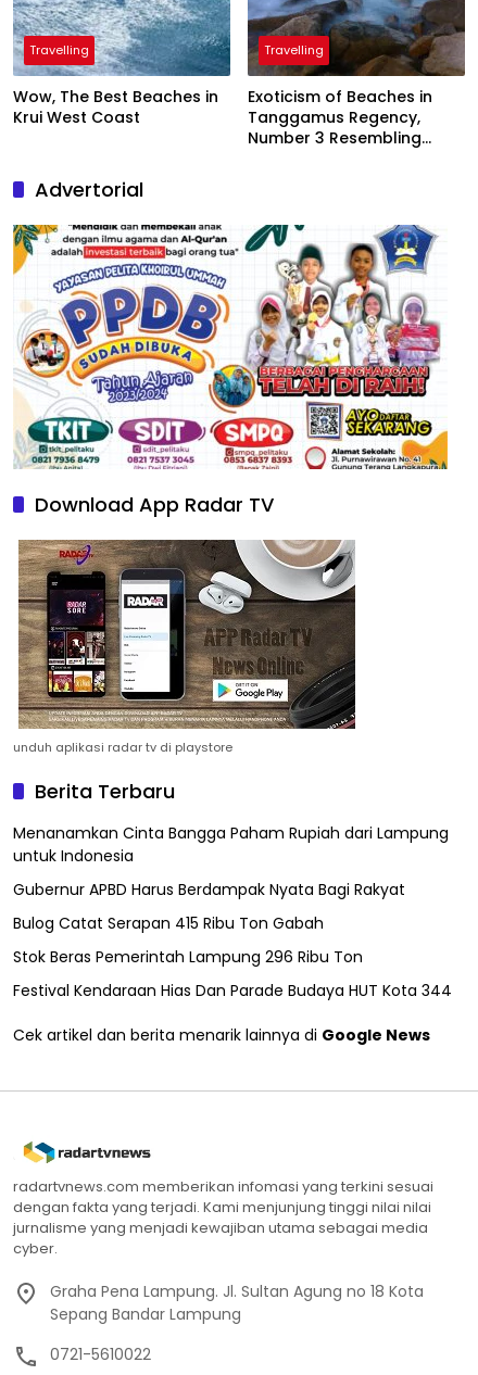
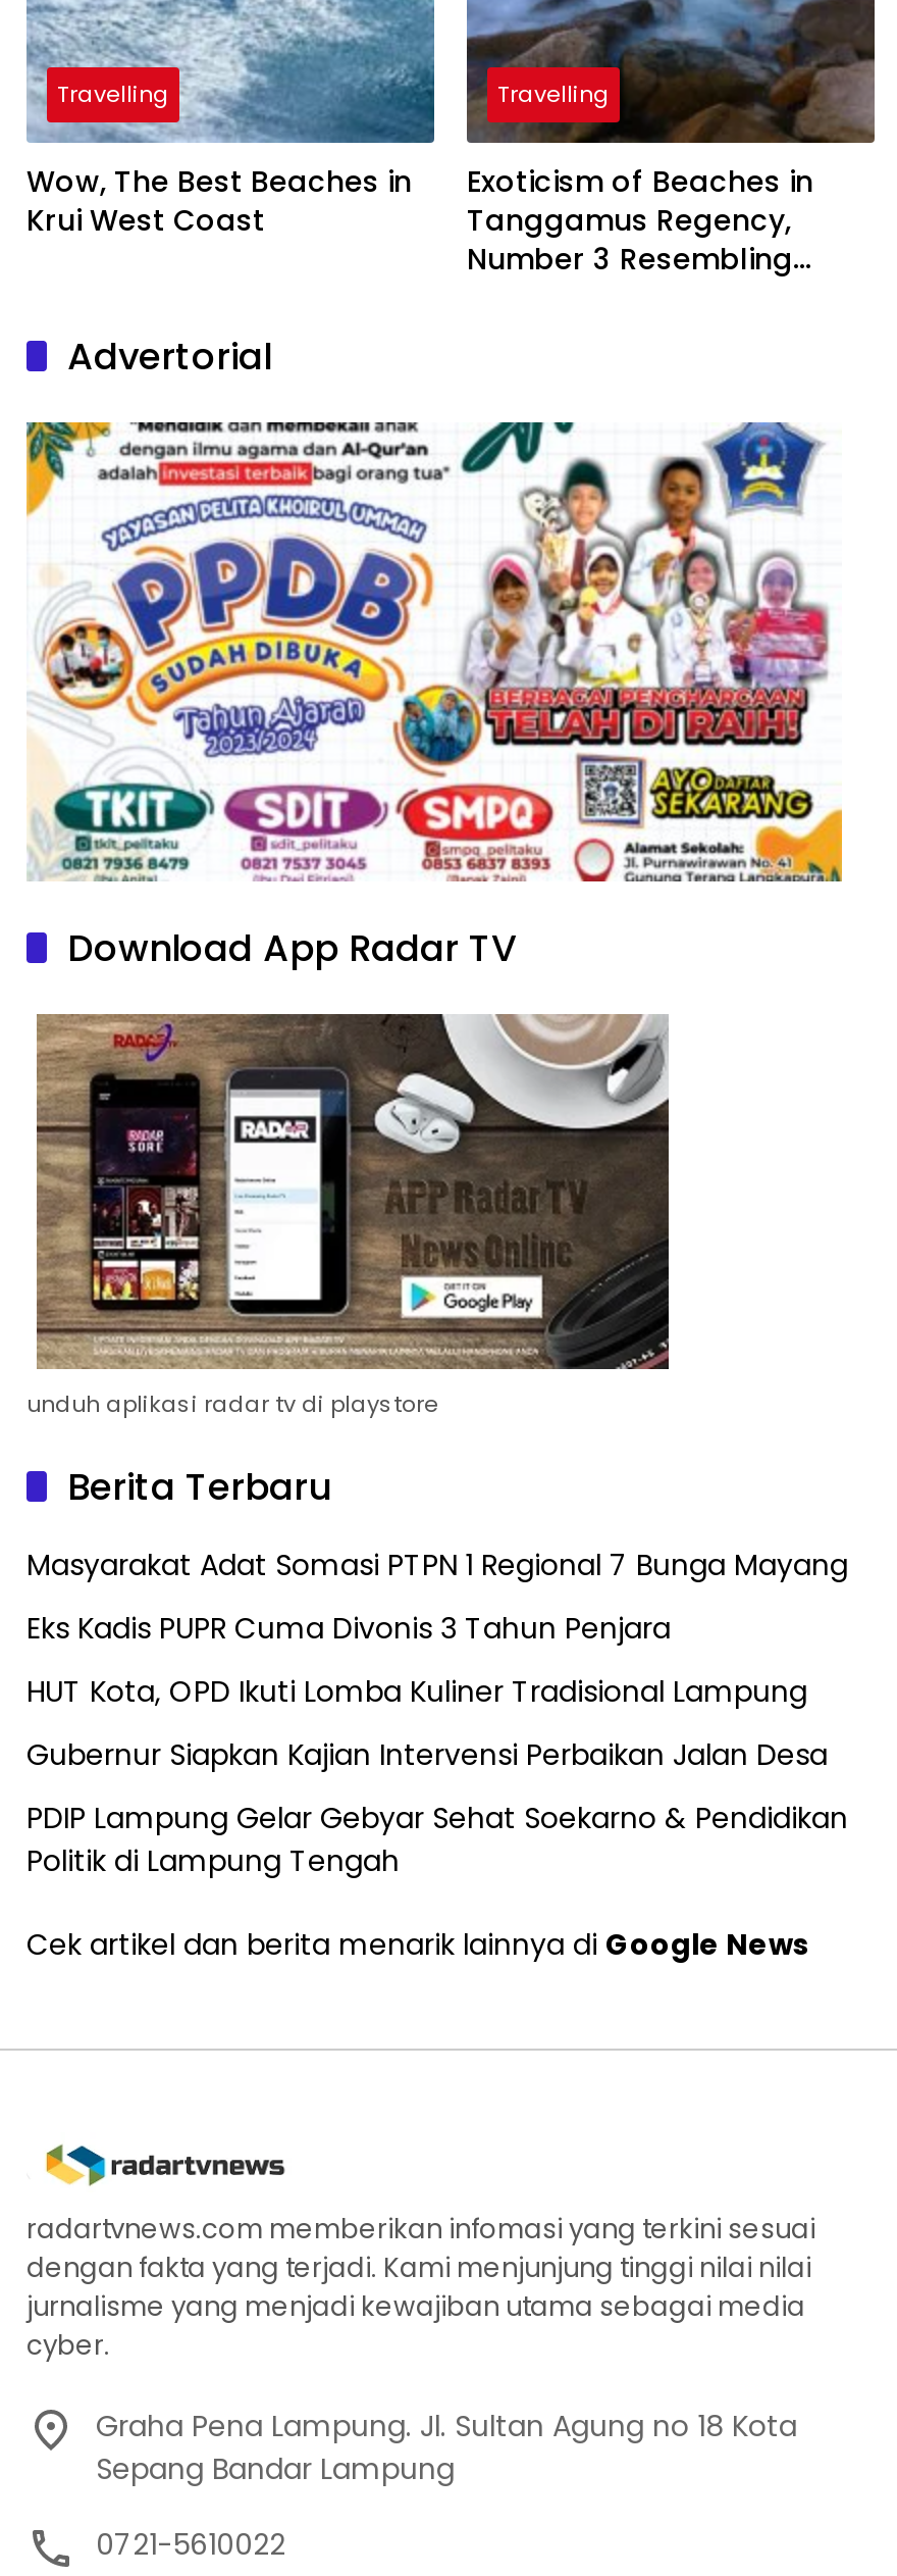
[13,822,449,866] Menanamkan Cinta Bangga Paham Rupiah dari Lampung | untuk Indonesia -> [27,1544,848,1585] Masyarakat Adat Somasi PTPN 1 Regional 7 Bunga Mayang
[13,878,405,900] Gubernur APBD Harus Berdampak Nyata Bagi Rakyat -> [27,1607,671,1648] Eks Kadis PUPR Cuma Divonis 3 Tahun Penjara
[13,912,324,934] Bulog Catat Serapan 415 Ribu Ton Gabah -> [27,1670,807,1711] HUT Kota, OPD Ikuti Lomba Kuliner Tradisional Lampung
[13,946,363,967] Stok Beras Pemerintah Lampung 296 Ribu Ton -> [27,1734,828,1774] Gubernur Siapkan Kajian Intervensi Perbaikan Jalan Desa
[13,979,452,1001] Festival Kendaraan Hias Dan Parade Budaya HUT Kota 344 -> [27,1797,848,1880] PDIP Lampung Gelar Gebyar Sehat Soekarno & Pendidikan | Politik di Lampung Tengah

